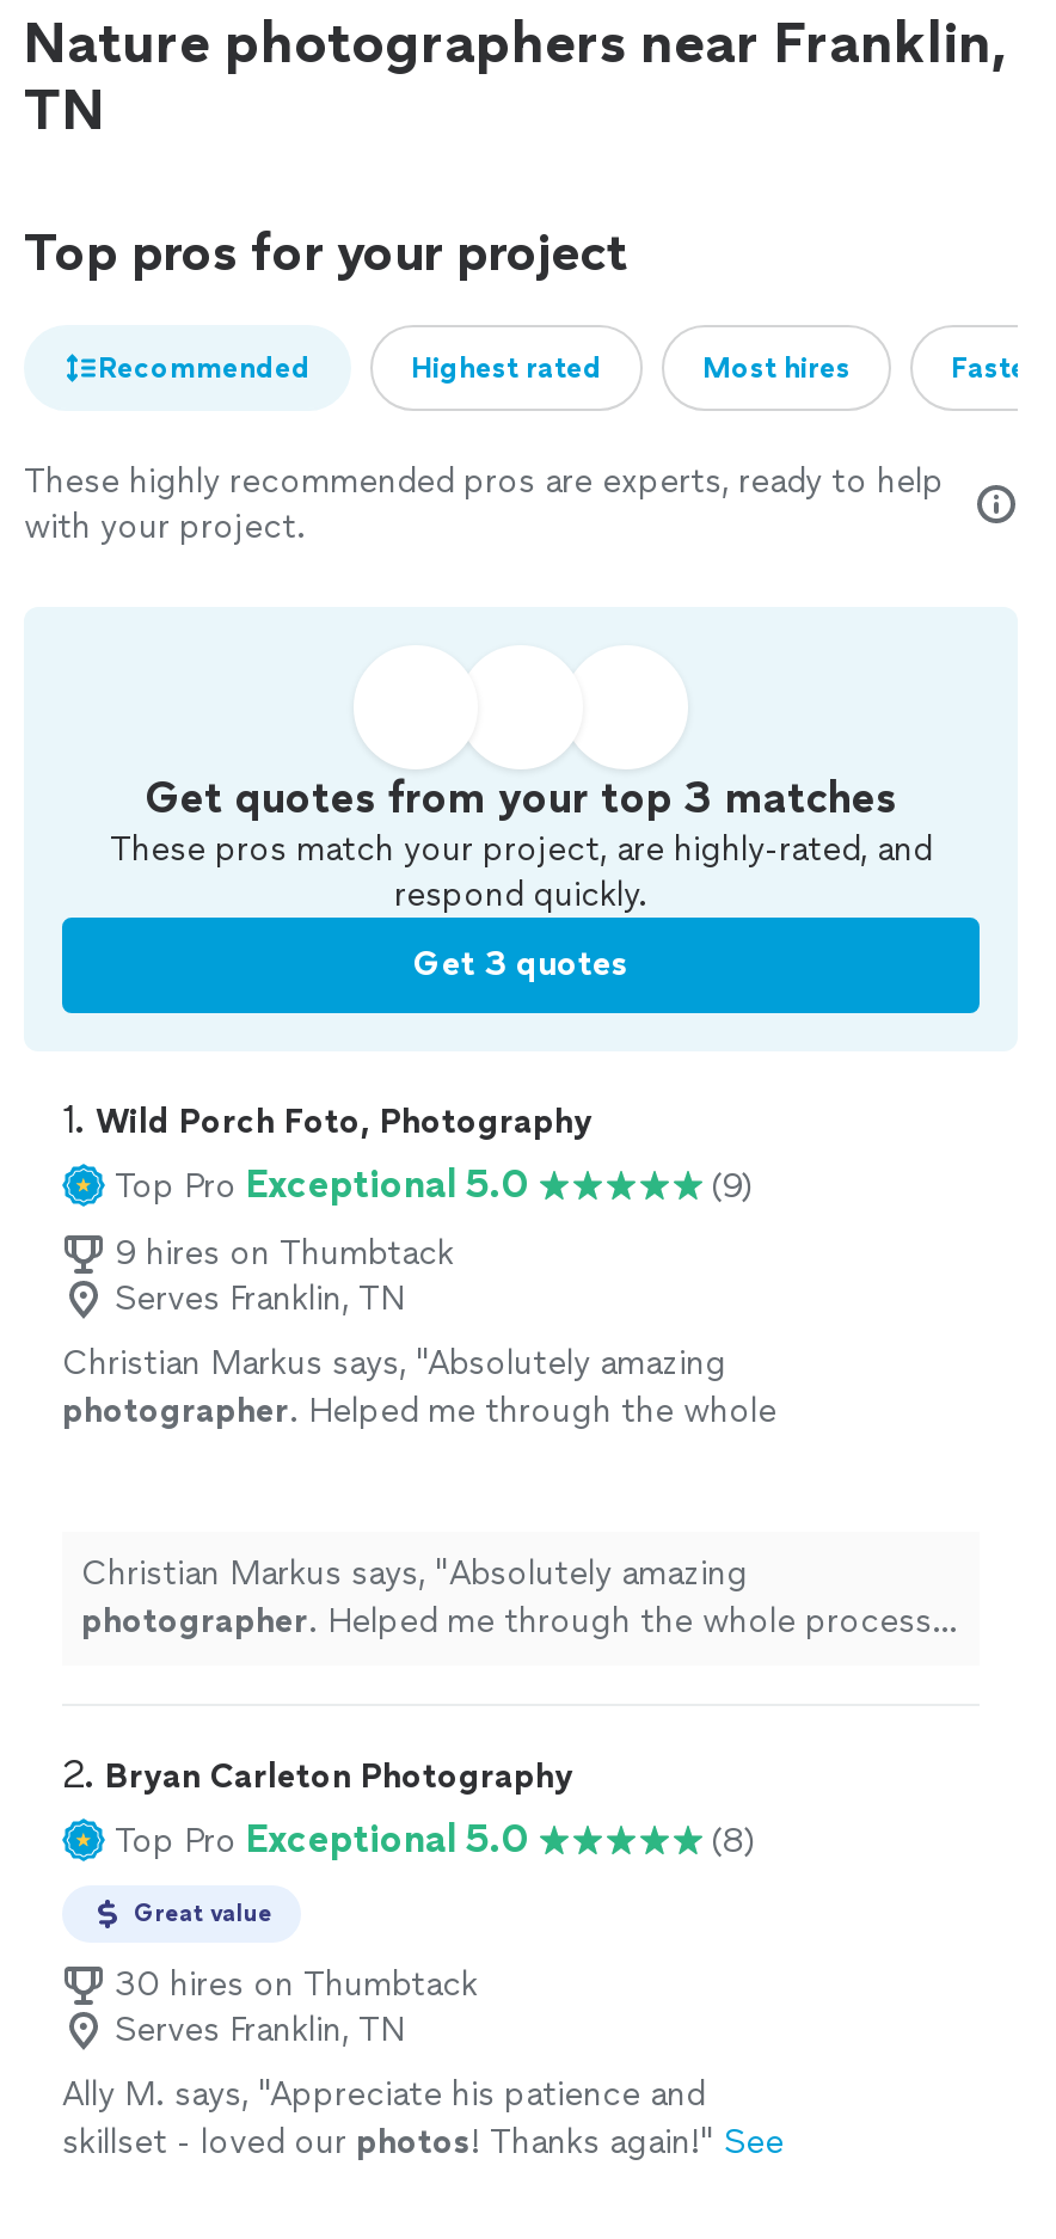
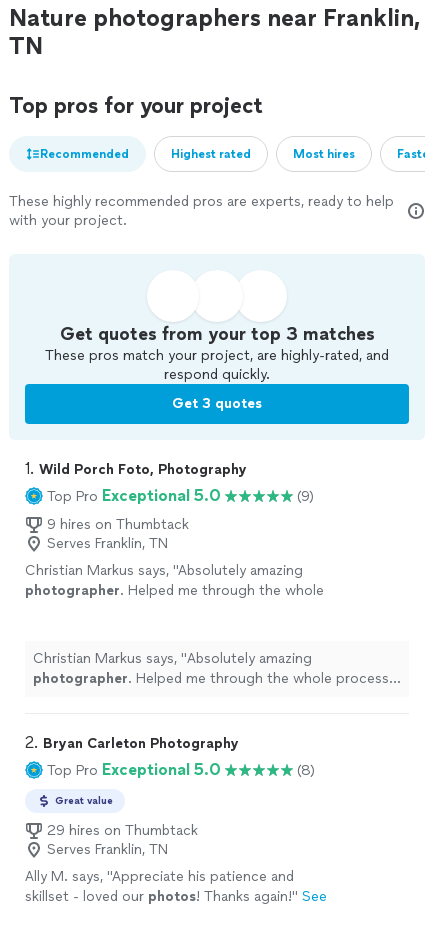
[115,1964,478,2005] 30 hires on Thumbtack -> [47,822,198,839] 29 hires on Thumbtack

